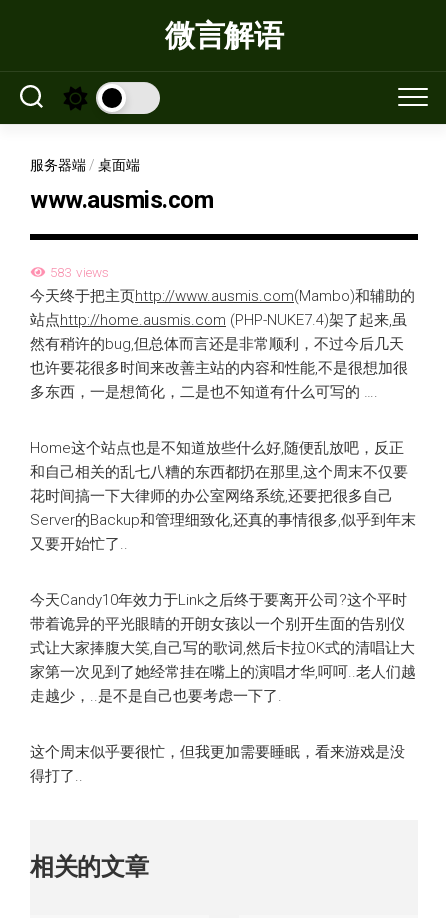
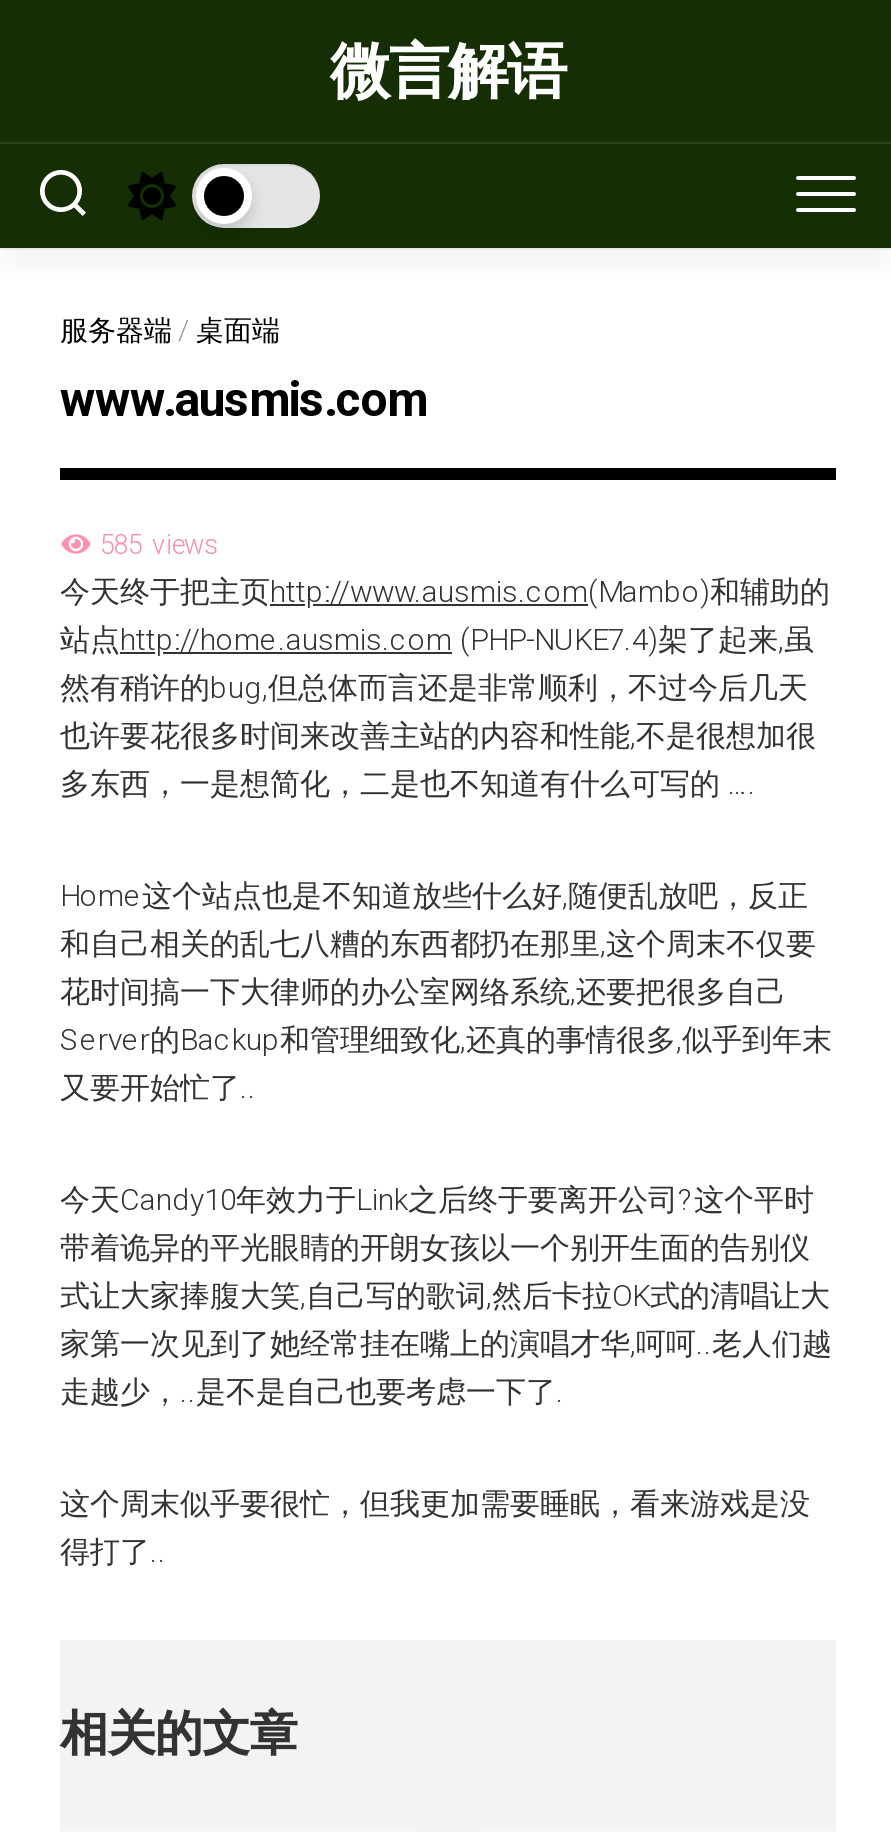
[50,263,109,279] 583 views -> [100,527,218,559] 585 views

